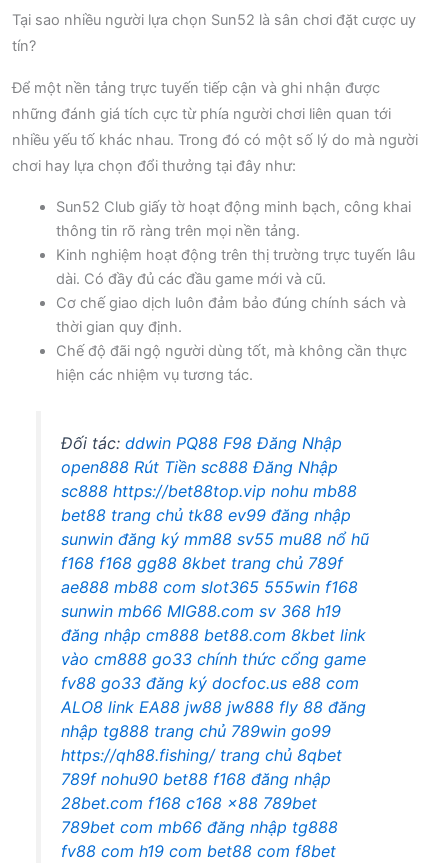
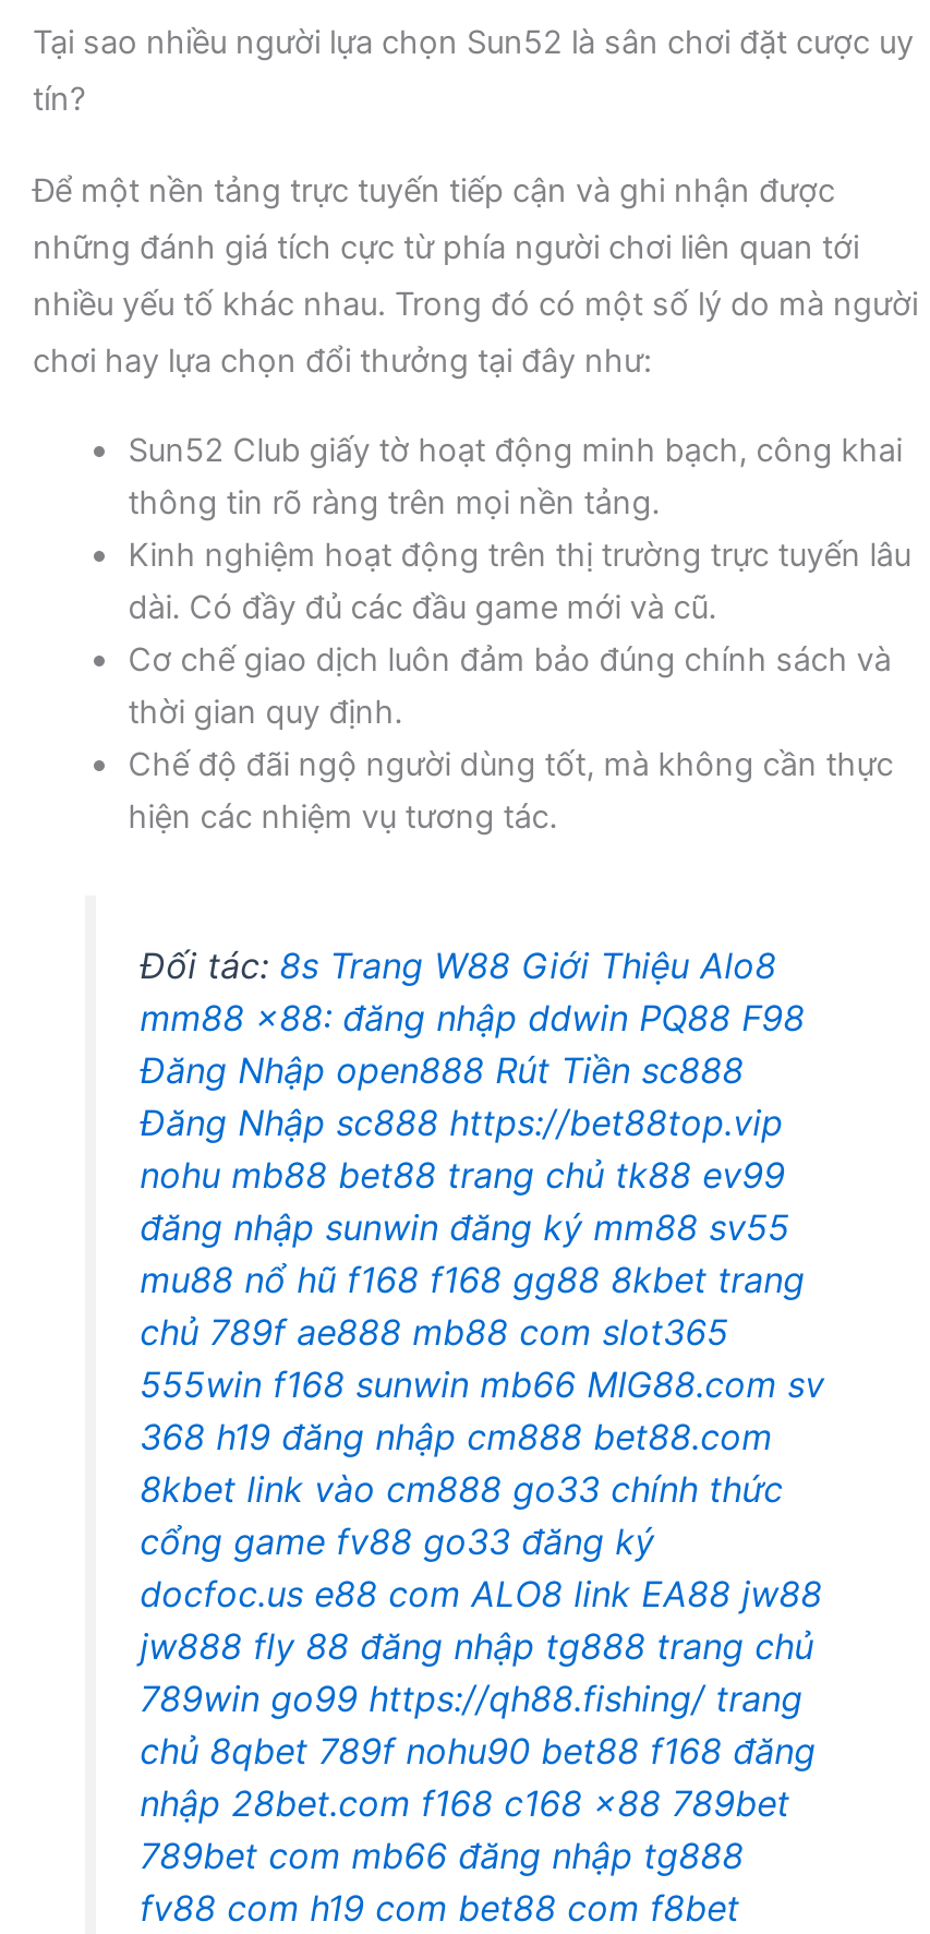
[61,433,369,813] Đối tác: ddwin PQ88 F98 Đăng Nhập | open888 Rút Tiền sc888 Đăng Nhập | sc888 https://bet88top.vip nohu mb88 | bet88 trang chủ tk88 ev99 đăng nhập | sunwin đăng ký mm88 sv55 mu88 nổ hũ | f168 f168 gg88 8kbet trang chủ 789f | ae888 mb88 com slot365 555win f168 | sunwin mb66 MIG88.com sv 368 h19 | đăng nhập cm888 bet88.com 8kbet link | vào cm888 go33 chính thức cổng game | fv88 go33 đăng ký docfoc.us e88 com | ALO8 link EA88 jw88 jw888 fly 88 đăng | nhập tg888 trang chủ 789win go99 | https://qh88.fishing/ trang chủ 8qbet | 789f nohu90 bet88 f168 đăng nhập | 28bet.com f168 c168 x88 789bet -> [140,943,824,1825] Đối tác: 8s Trang W88 Giới Thiệu Alo8 | mm88 x88: đăng nhập ddwin PQ88 F98 | Đăng Nhập open888 Rút Tiền sc888 | Đăng Nhập sc888 https://bet88top.vip | nohu mb88 bet88 trang chủ tk88 ev99 | đăng nhập sunwin đăng ký mm88 sv55 | mu88 nổ hũ f168 f168 gg88 8kbet trang | chủ 789f ae888 mb88 com slot365 | 555win f168 sunwin mb66 MIG88.com sv | 368 h19 đăng nhập cm888 bet88.com | 8kbet link vào cm888 go33 chính thức | cổng game fv88 go33 đăng ký | docfoc.us e88 com ALO8 link EA88 jw88 | jw888 fly 88 đăng nhập tg888 trang chủ | 789win go99 https://qh88.fishing/ trang | chủ 8qbet 789f nohu90 bet88 f168 đăng | nhập 28bet.com f168 c168 x88 789bet

